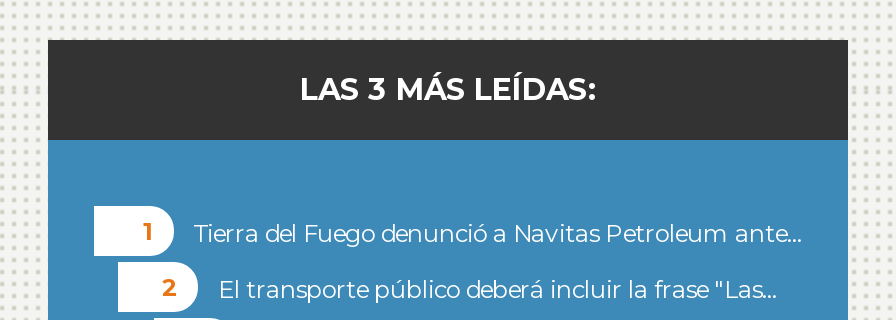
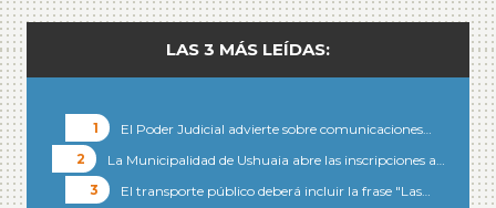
[193,219,803,249] Tierra del Fuego denunció a Navitas Petroleum ante… -> [107,121,445,169] El Poder Judicial advierte sobre comunicaciones… | La Municipalidad de Ushuaia abre las inscripciones a…

